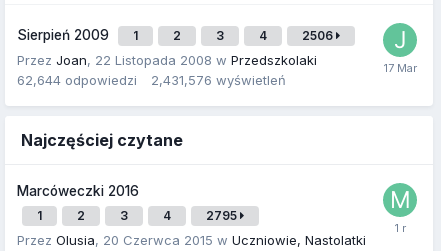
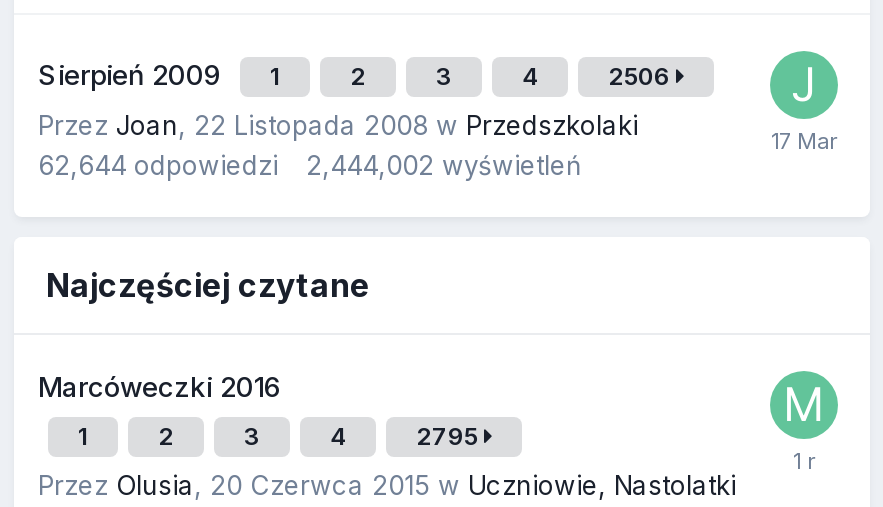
[17,72,286,88] 62,644 odpowiedzi 2,431,576 wyświetleń -> [38,150,582,182] 62,644 odpowiedzi 2,444,002 wyświetleń

